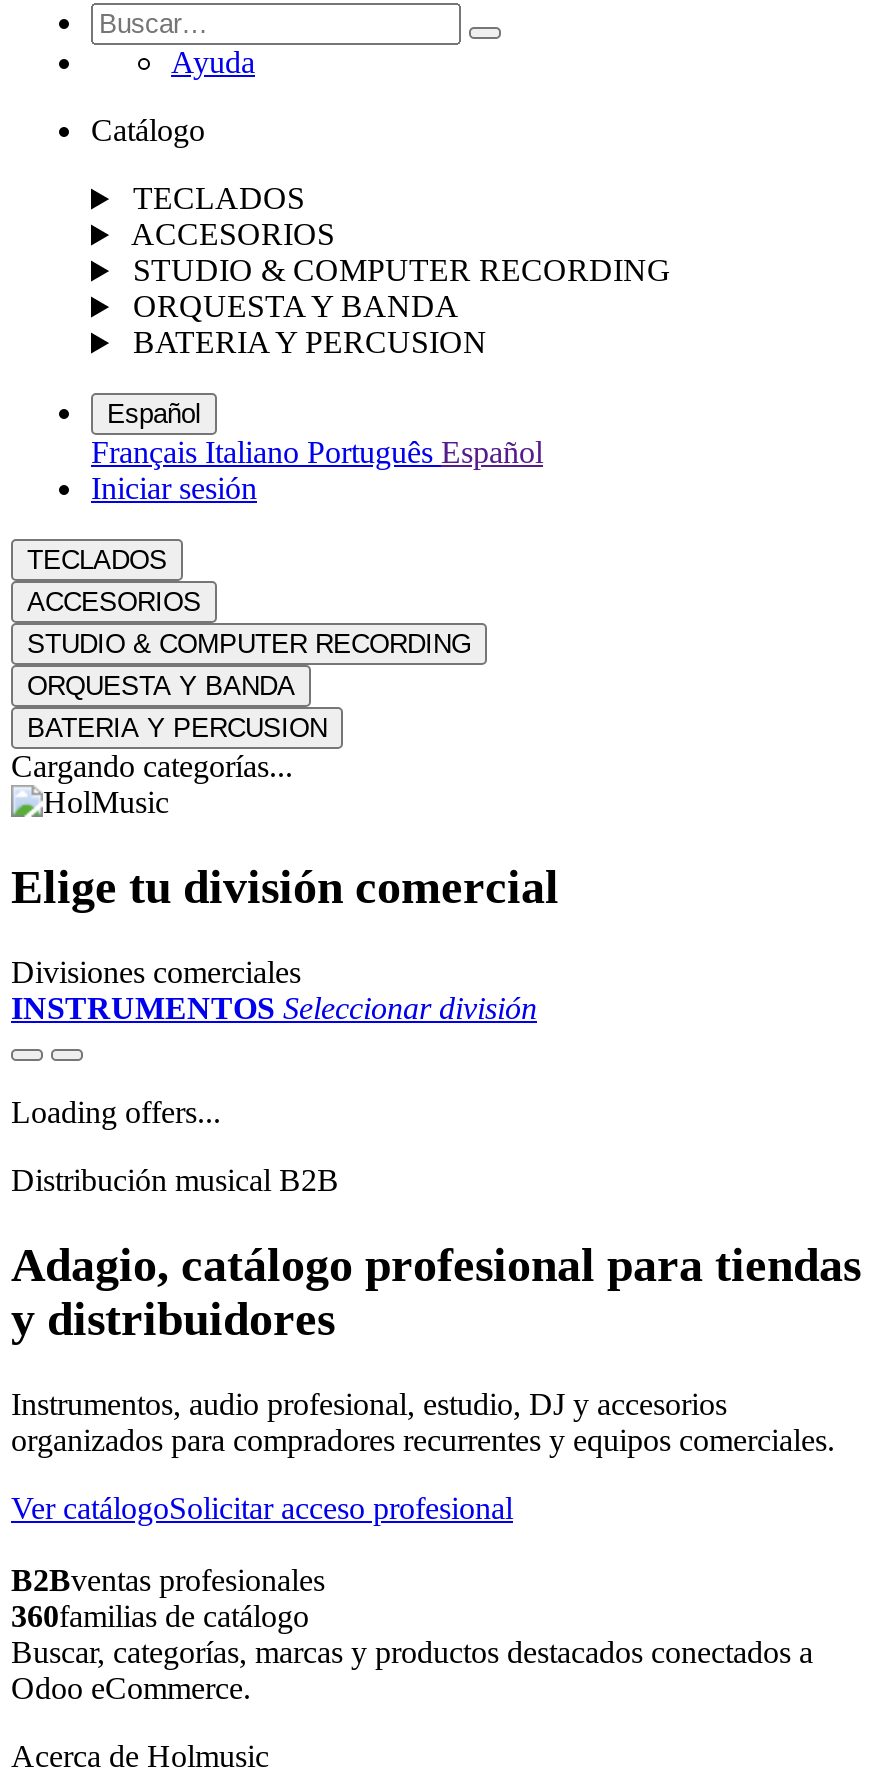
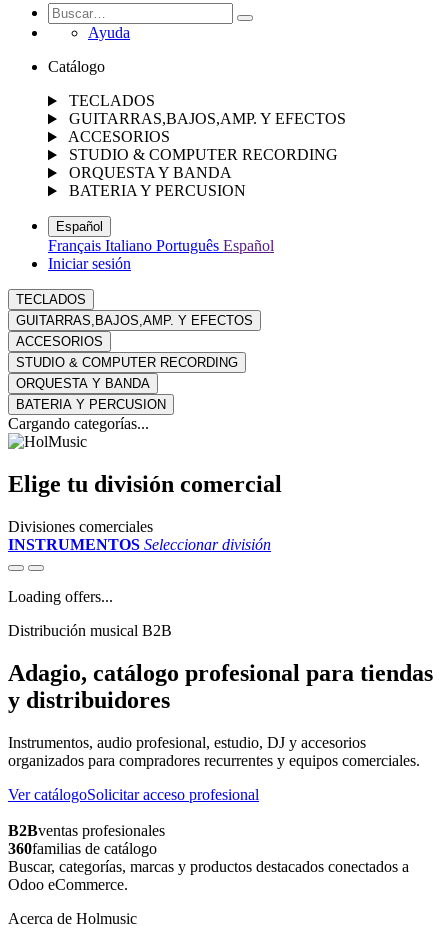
none -> [69,110,346,127] GUITARRAS,BAJOS,AMP. Y EFECTOS
none -> [16,313,253,328] GUITARRAS,BAJOS,AMP. Y EFECTOS

